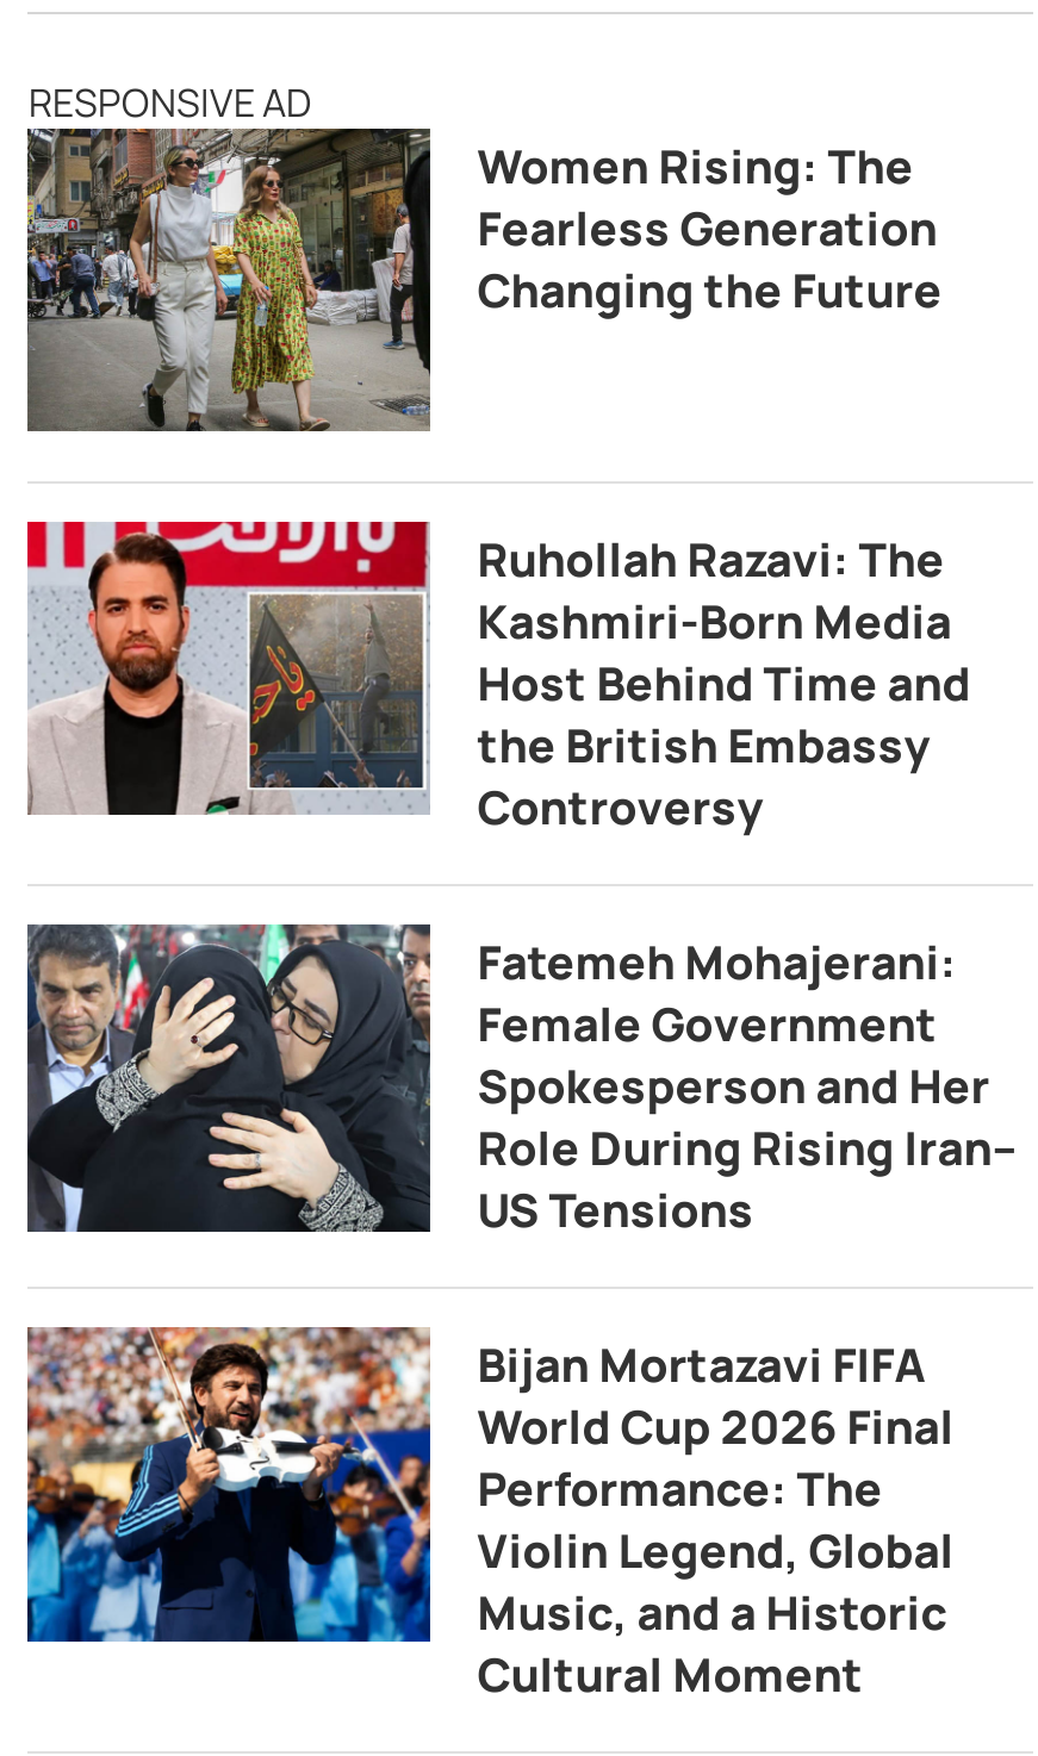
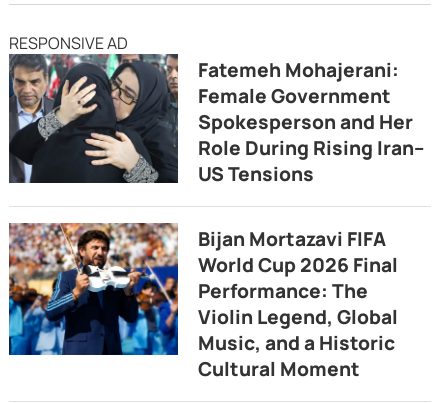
[25,125,942,435] [image] | Women Rising: The | Fearless Generation | Changing the Future -> none
[25,518,971,839] [image] | Ruhollah Razavi: The | Kashmiri-Born Media | Host Behind Time and | the British Embassy | Controversy -> none

